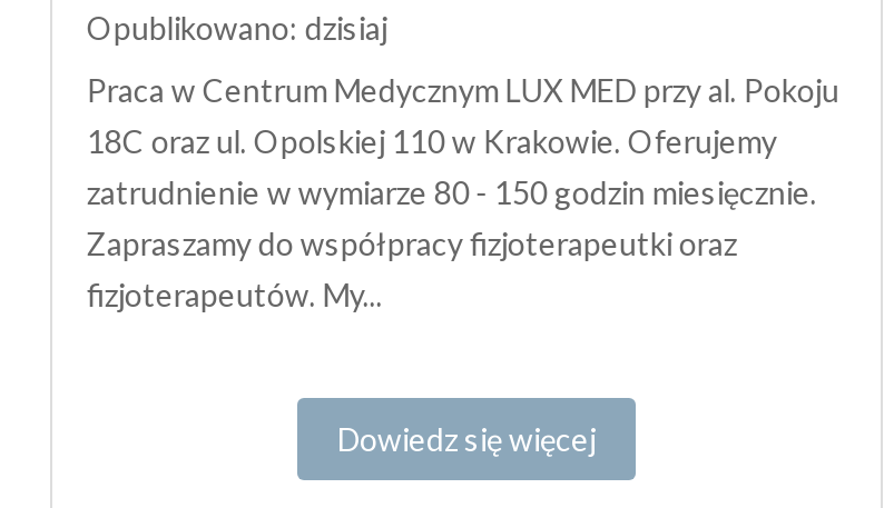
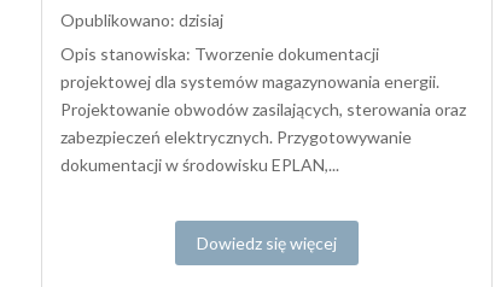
[87,72,839,314] Praca w Centrum Medycznym LUX MED przy al. Pokoju | 18C oraz ul. Opolskiej 110 w Krakowie. Oferujemy | zatrudnienie w wymiarze 80 - 150 godzin miesięcznie. | Zapraszamy do współpracy fizjoterapeutki oraz | fizjoterapeutów. My... -> [61,44,467,175] Opis stanowiska: Tworzenie dokumentacji | projektowej dla systemów magazynowania energii. | Projektowanie obwodów zasilających, sterowania oraz | zabezpieczeń elektrycznych. Przygotowywanie | dokumentacji w środowisku EPLAN,...

